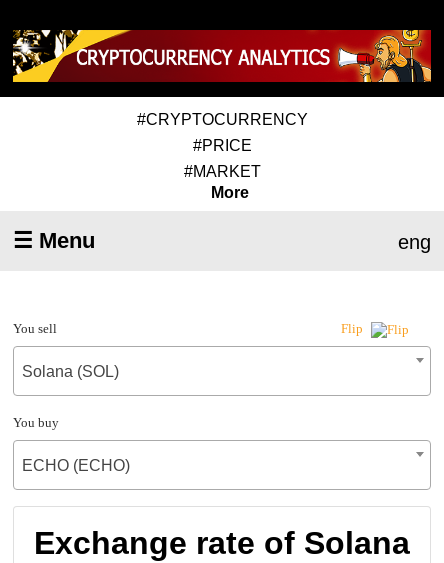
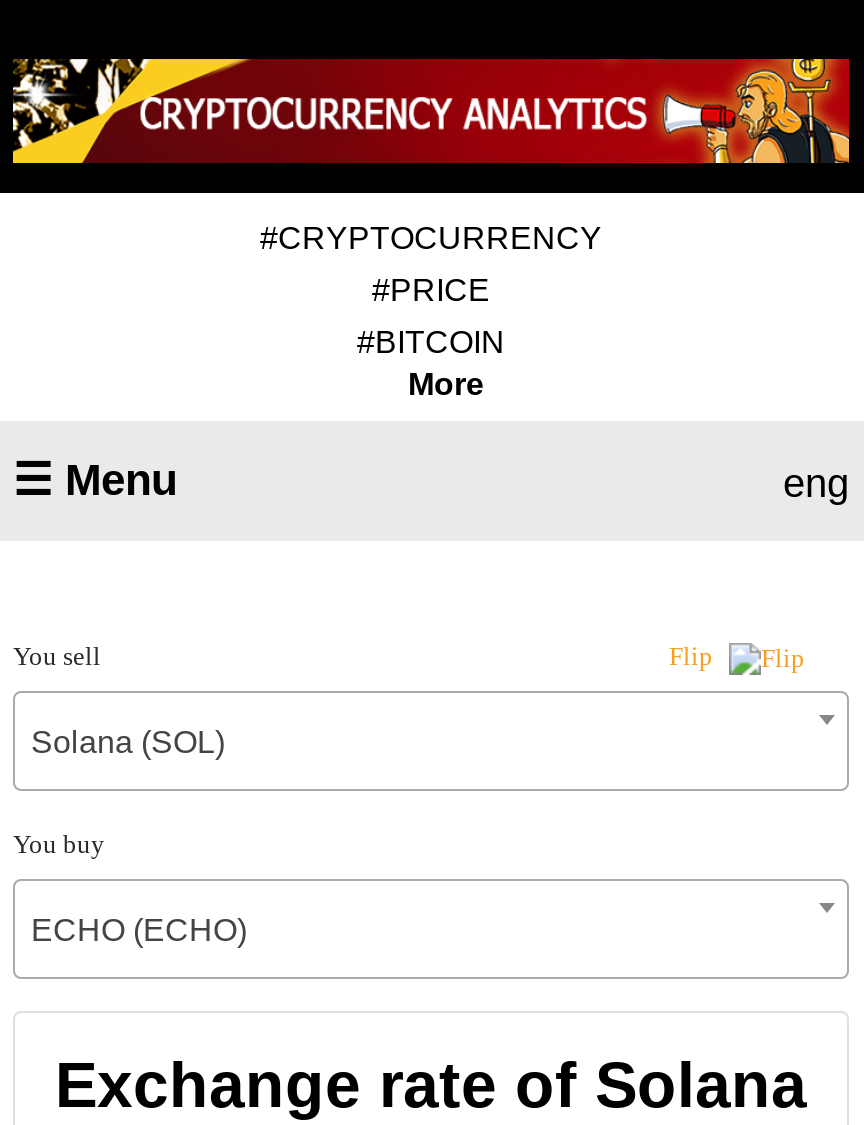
[183,163,260,180] #MARKET -> [357,324,505,358] #BITCOIN

